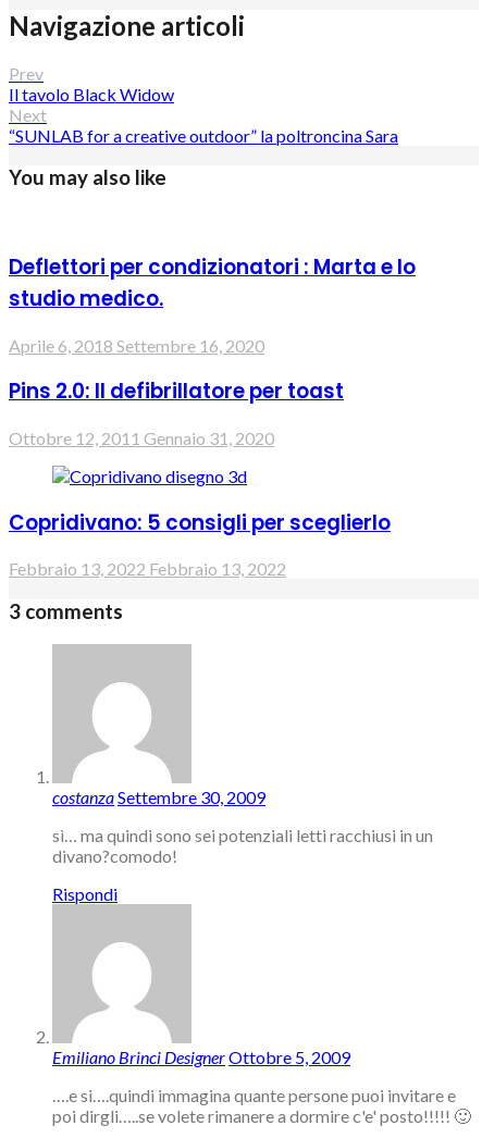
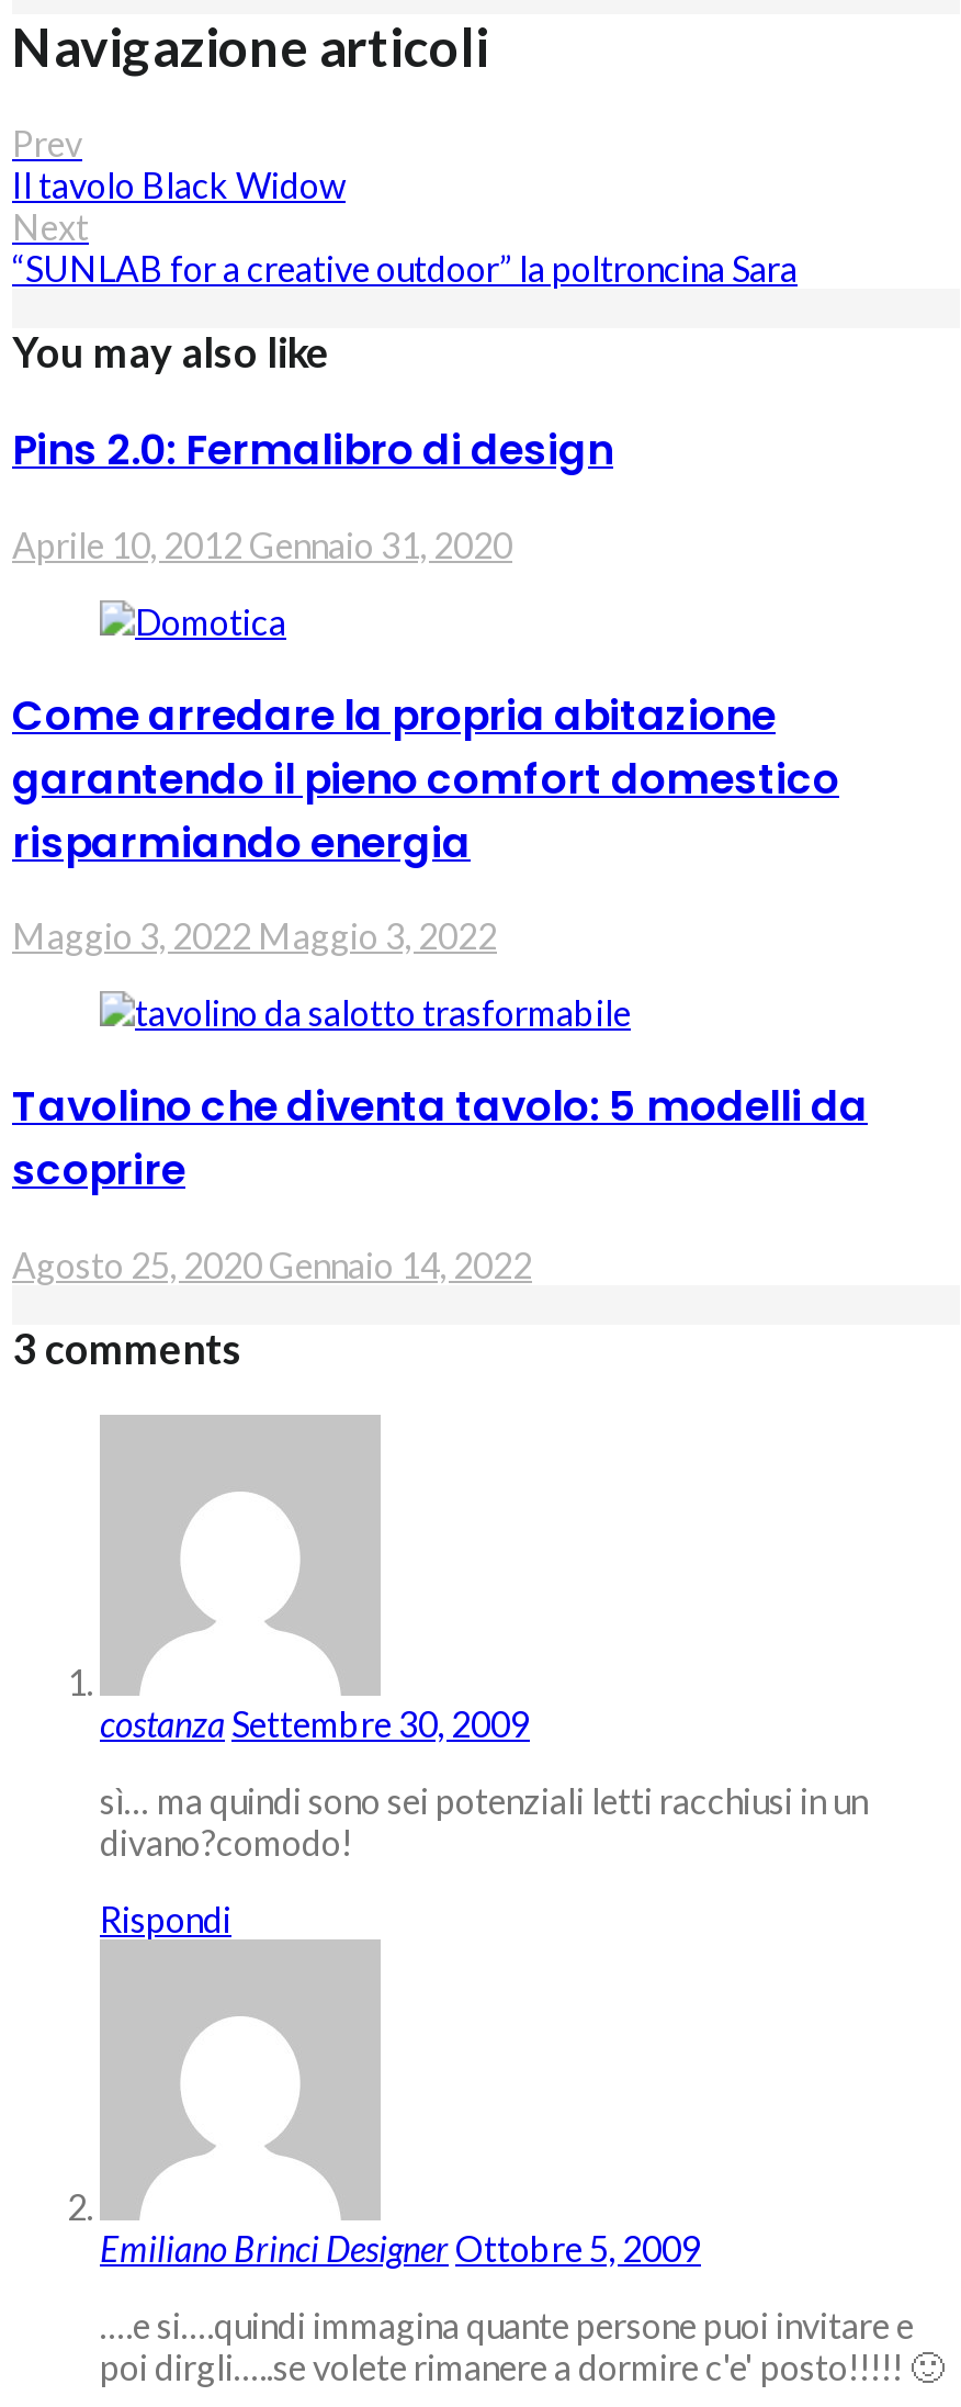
[9,252,416,313] Deflettori per condizionatori : Marta e lo | studio medico. -> [12,421,613,480] Pins 2.0: Fermalibro di design
[9,335,264,355] Aprile 6, 2018 Settembre 16, 2020 -> [12,523,512,565] Aprile 10, 2012 Gennaio 31, 2020
[9,377,344,406] Pins 2.0: Il defibrillatore per toast -> [12,685,839,871] Come arredare la propria abitazione | garantendo il pieno comfort domestico | risparmiando energia
[9,427,274,448] Ottobre 12, 2011 Gennaio 31, 2020 -> [12,915,497,956] Maggio 3, 2022 Maggio 3, 2022
[9,508,391,537] Copridivano: 5 consigli per sceglierlo -> [12,1077,868,1199] Tavolino che diventa tavolo: 5 modelli da | scoprire
[9,559,286,579] Febbraio 13, 2022 Febbraio 13, 2022 -> [12,1243,532,1285] Agosto 25, 2020 Gennaio 14, 2022

